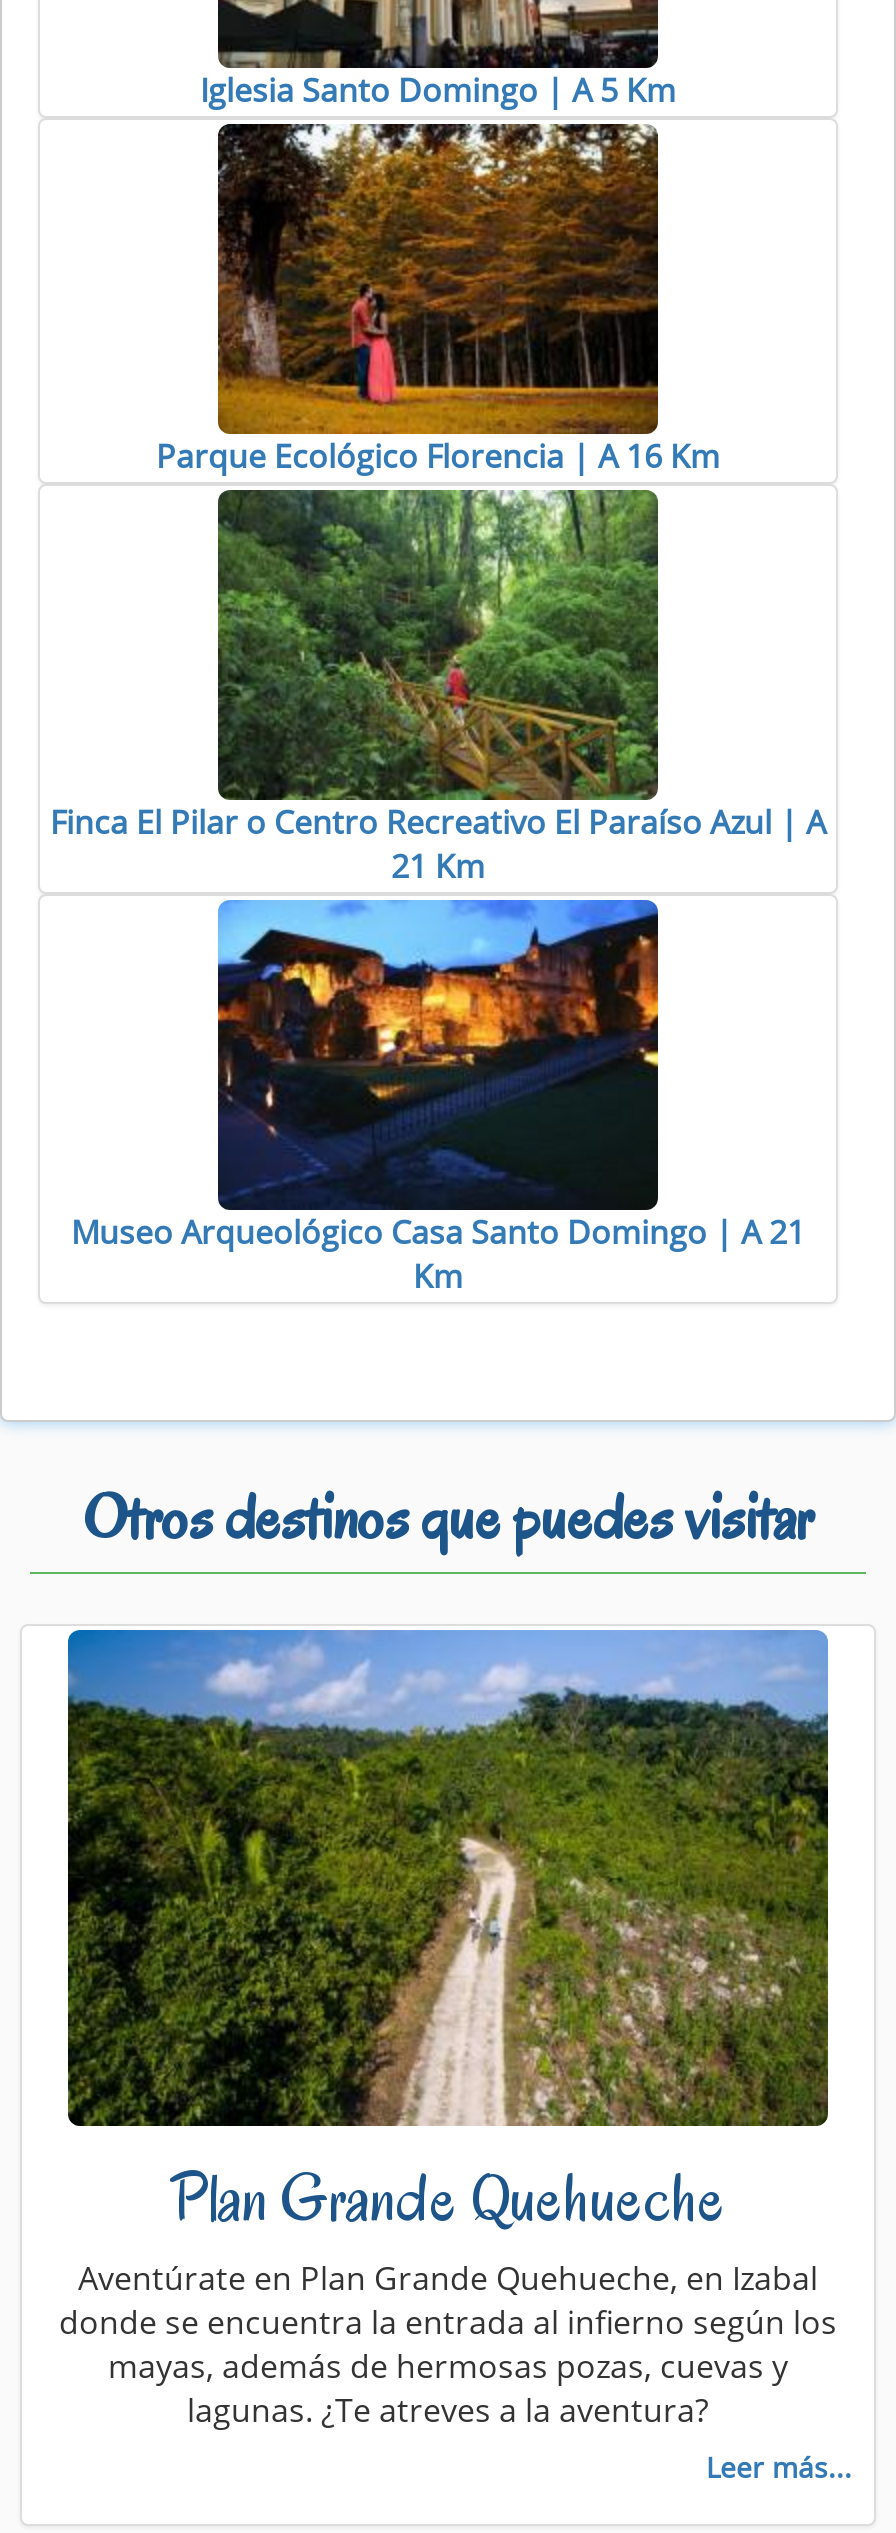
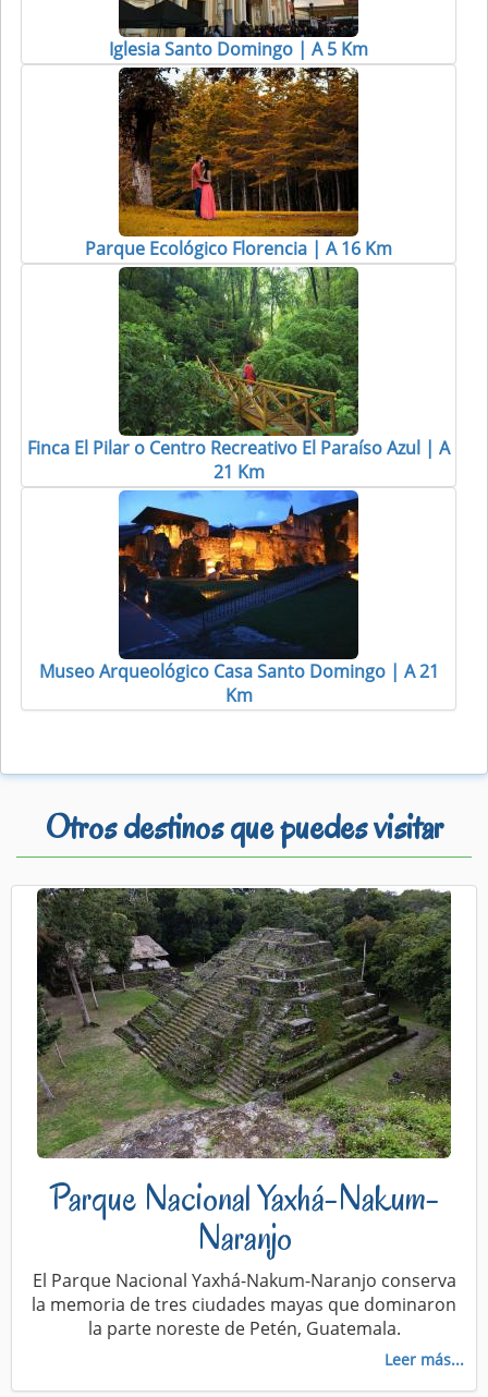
[59,1628,837,2432] [image] | Plan Grande Quehueche | Aventúrate en Plan Grande Quehueche, en Izabal | donde se encuentra la entrada al infierno según los | mayas, además de hermosas pozas, cuevas y | lagunas. ¿Te atreves a la aventura? -> [32,887,456,1341] [image] | Parque Nacional Yaxhá-Nakum- | Naranjo | El Parque Nacional Yaxhá-Nakum-Naranjo conserva | la memoria de tres ciudades mayas que dominaron | la parte noreste de Petén, Guatemala.

